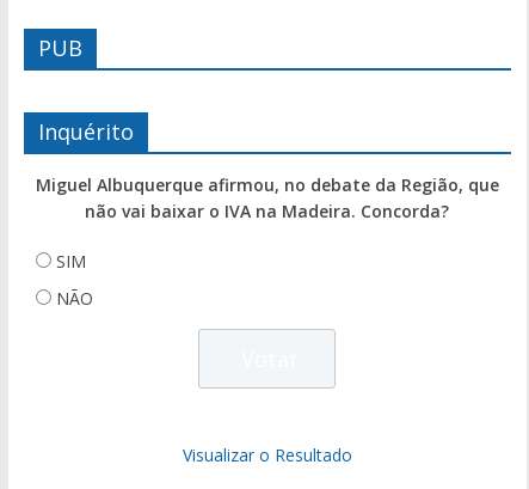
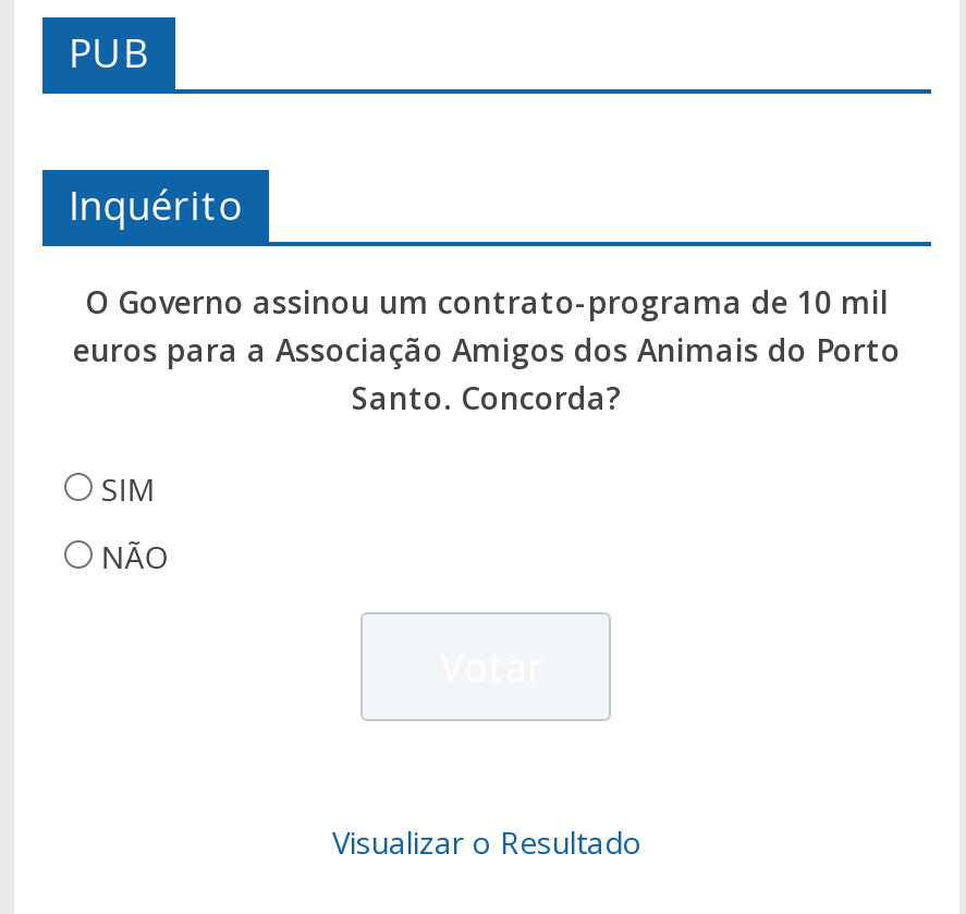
[36,174,499,223] Miguel Albuquerque afirmou, no debate da Região, que | não vai baixar o IVA na Madeira. Concorda? -> [73,282,901,419] O Governo assinou um contrato-programa de 10 mil | euros para a Associação Amigos dos Animais do Porto | Santo. Concorda?

